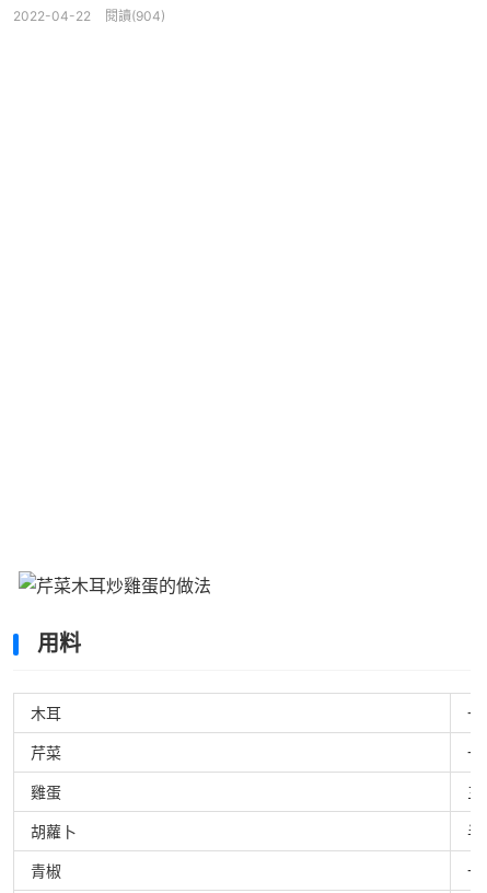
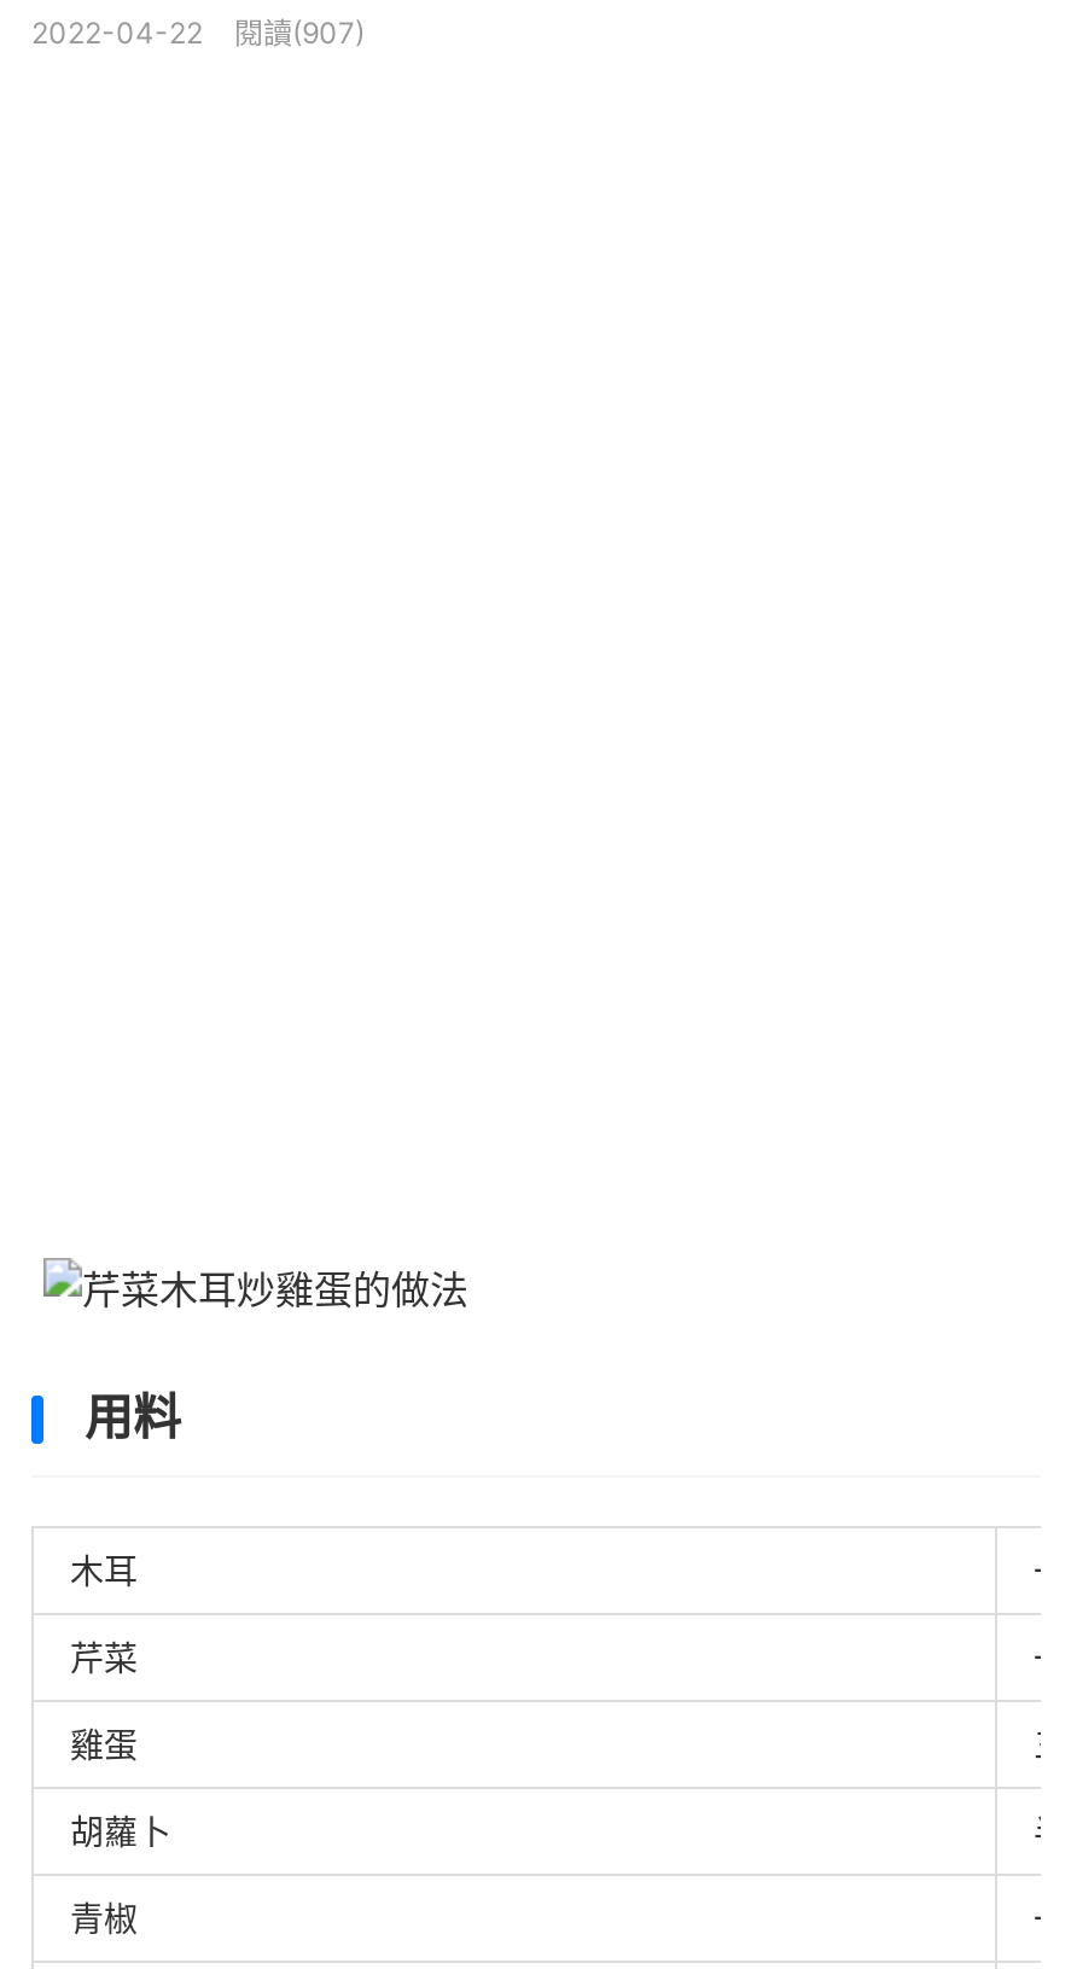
[13,8,165,24] 2022-04-22 閱讀(904) -> [31,14,365,51] 2022-04-22 閱讀(907)

